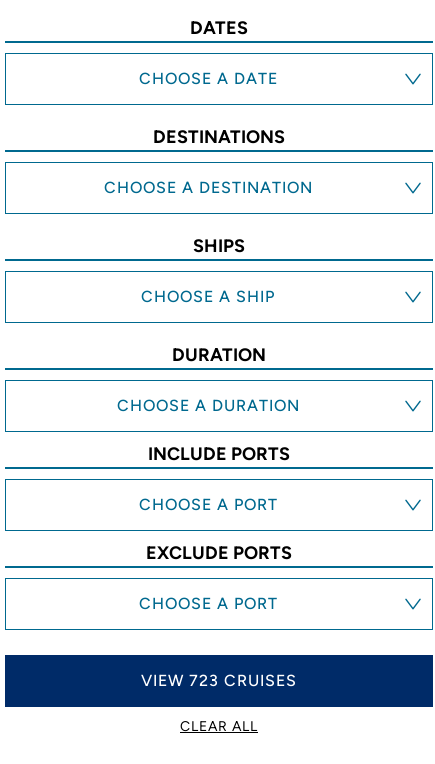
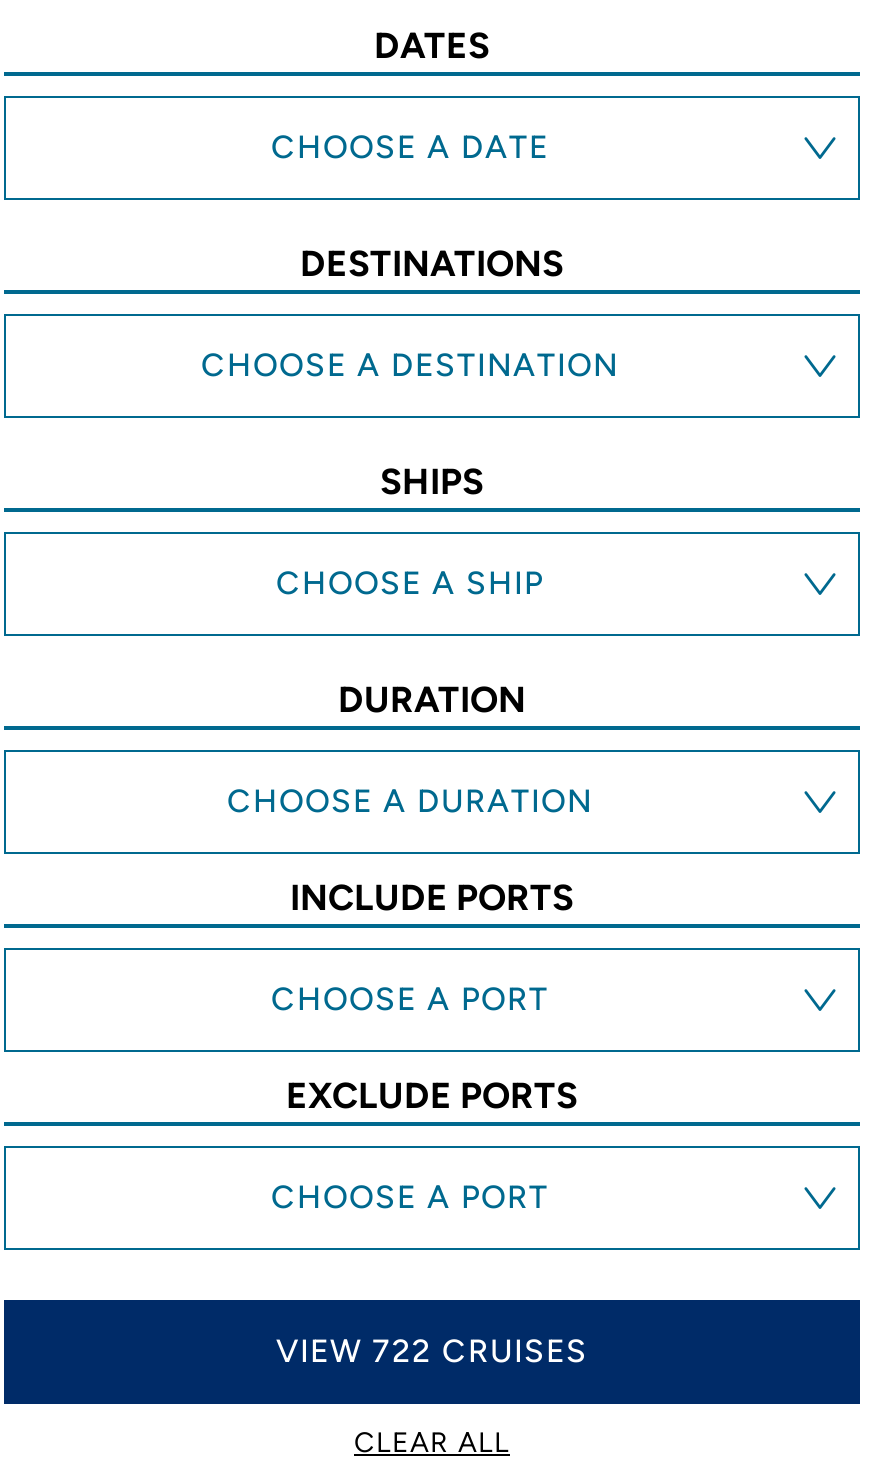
[141,671,297,690] VIEW 723 CRUISES -> [276,1332,588,1370] VIEW 722 CRUISES

